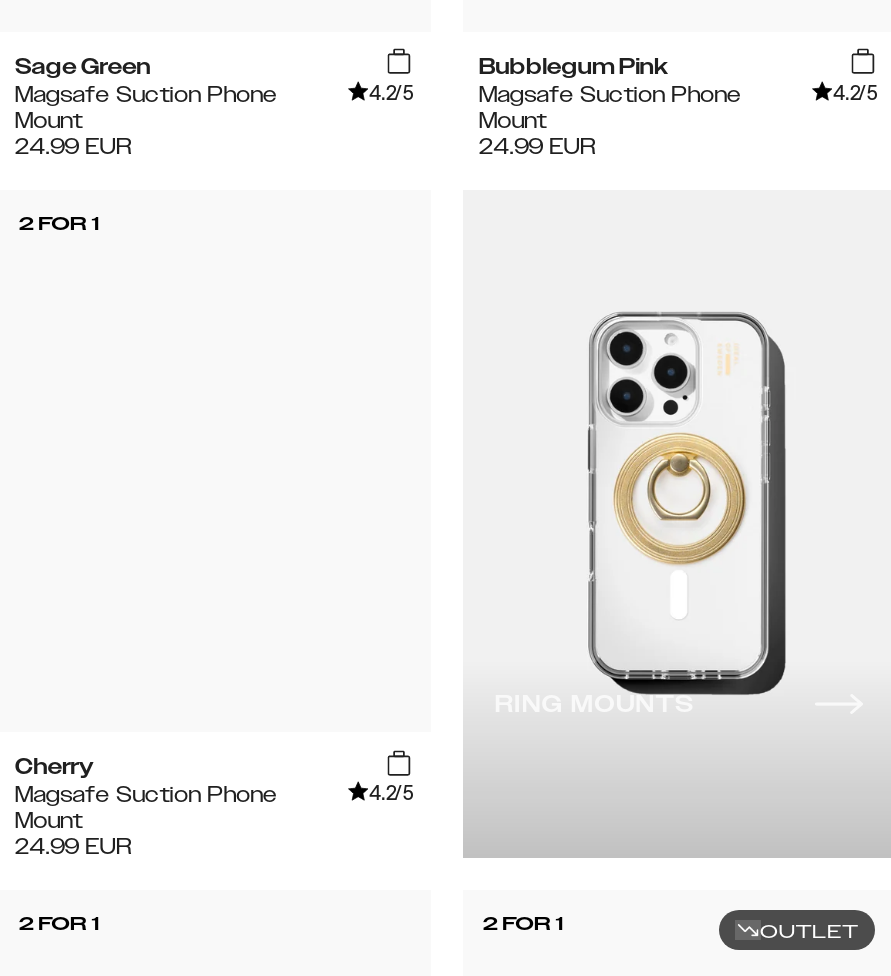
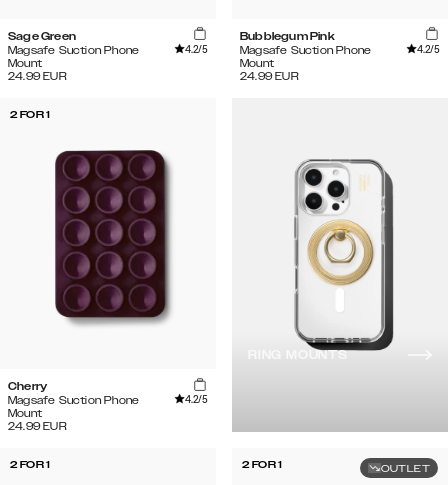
none -> [54,149,172,326] [image]

